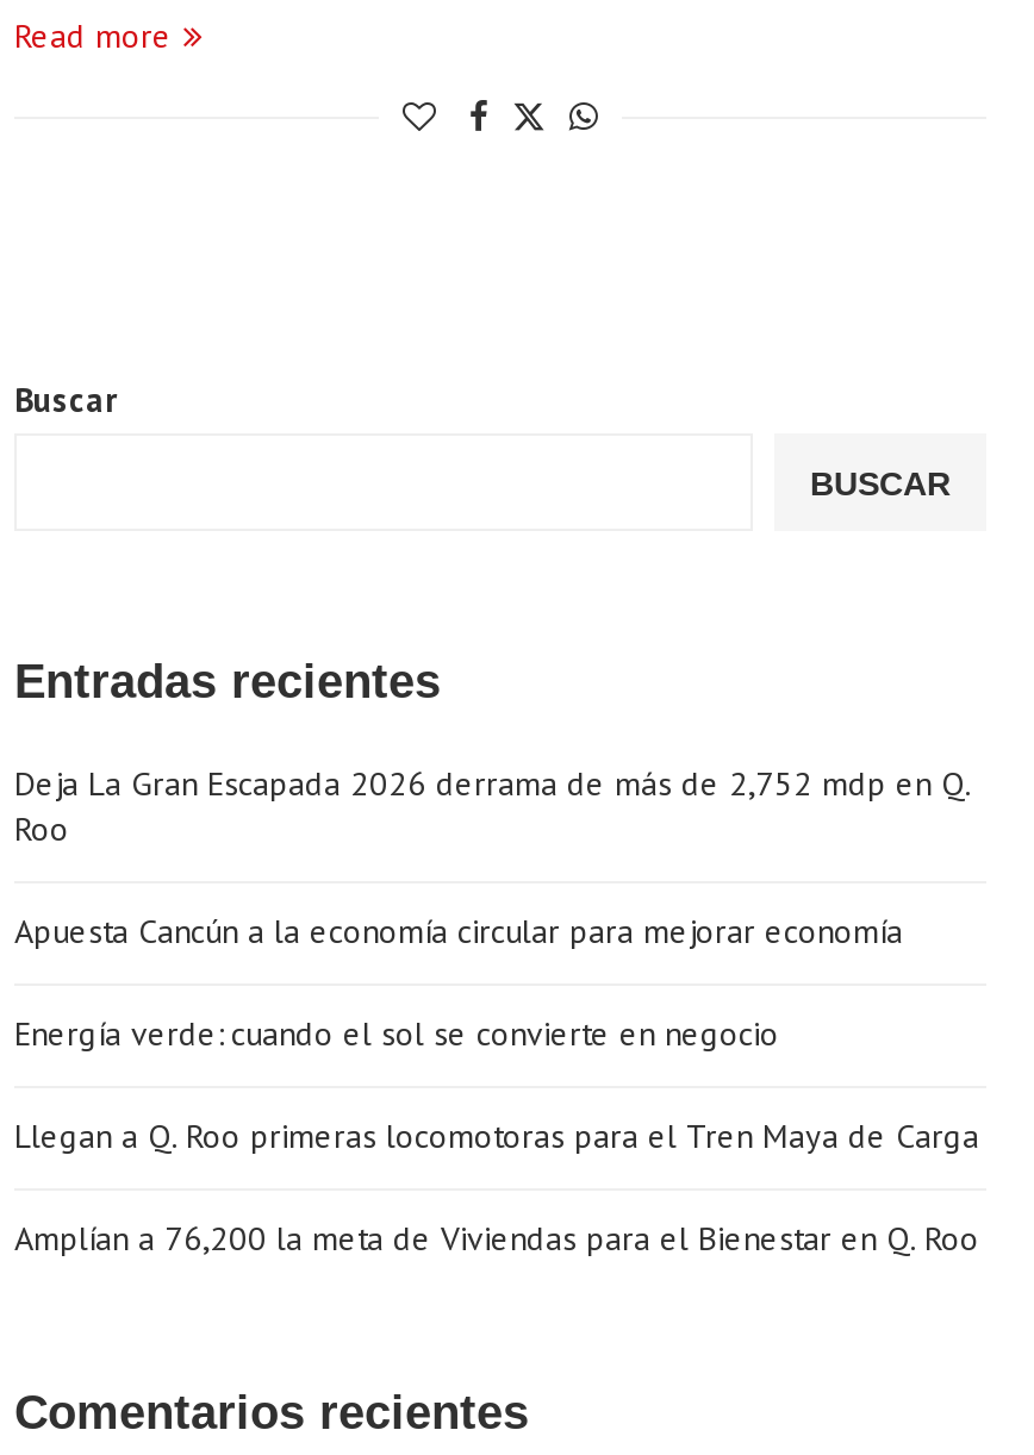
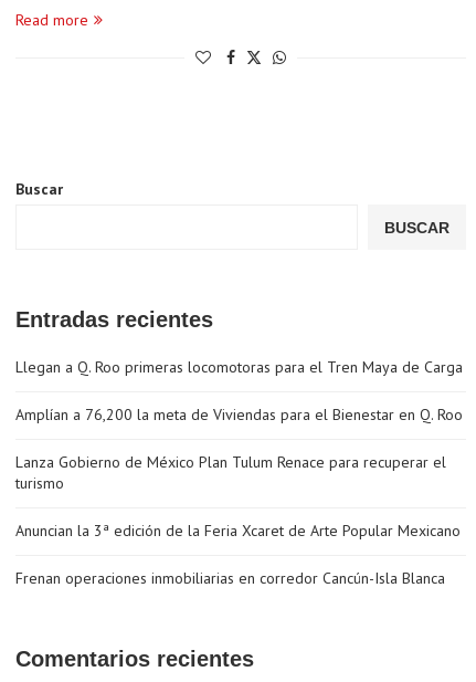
[14,763,970,1056] Deja La Gran Escapada 2026 derrama de más de 2,752 mdp en Q. | Roo | Apuesta Cancún a la economía circular para mejorar economía | Energía verde: cuando el sol se convierte en negocio -> none
moved [14,1115,979,1261] -> [15,357,463,425]: Llegan a Q. Roo primeras locomotoras para el Tren Maya de Carga | Amplían a 76,200 la meta de Viviendas para el Bienestar en Q. Roo
none -> [15,453,461,588] Lanza Gobierno de México Plan Tulum Renace para recuperar el | turismo | Anuncian la 3ª edición de la Feria Xcaret de Arte Popular Mexicano | Frenan operaciones inmobiliarias en corredor Cancún-Isla Blanca

